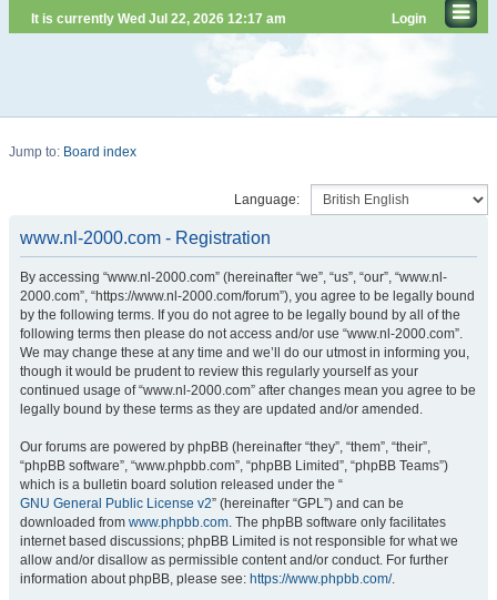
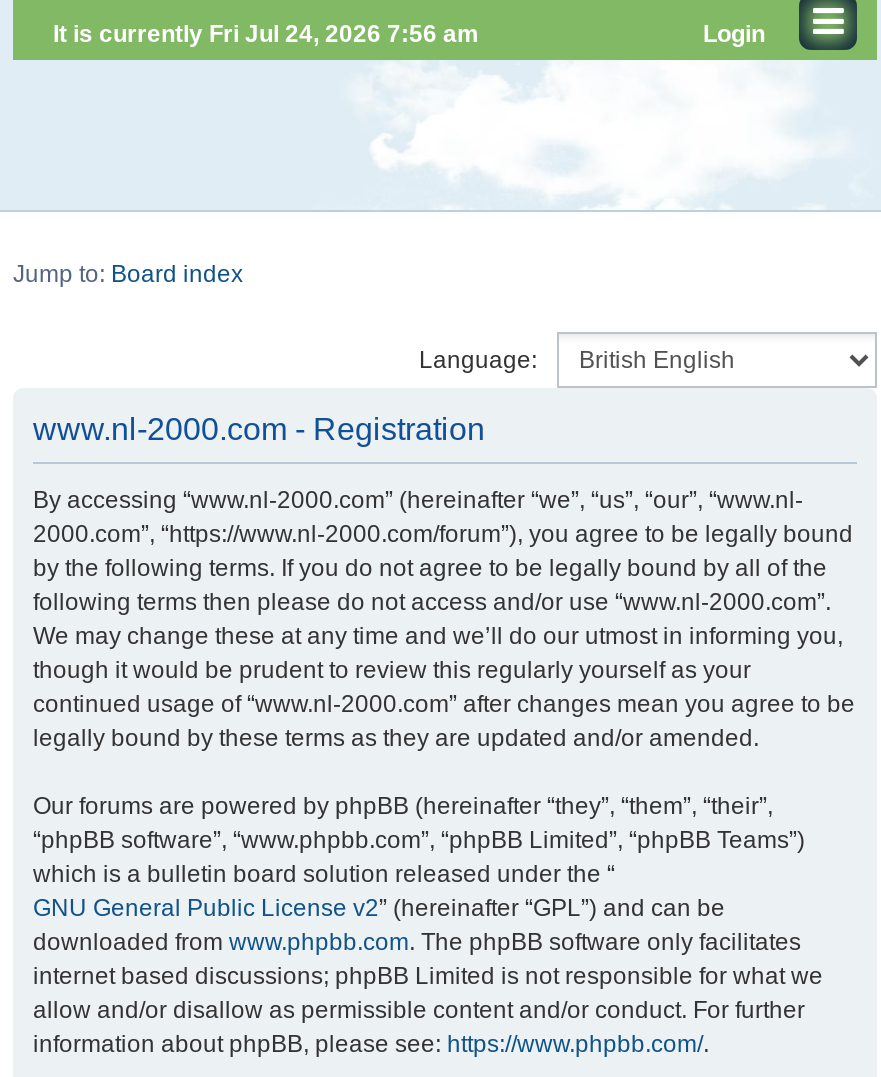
[31,11,286,27] It is currently Wed Jul 22, 2026 12:17 am -> [53,20,479,48] It is currently Fri Jul 24, 2026 7:56 am

